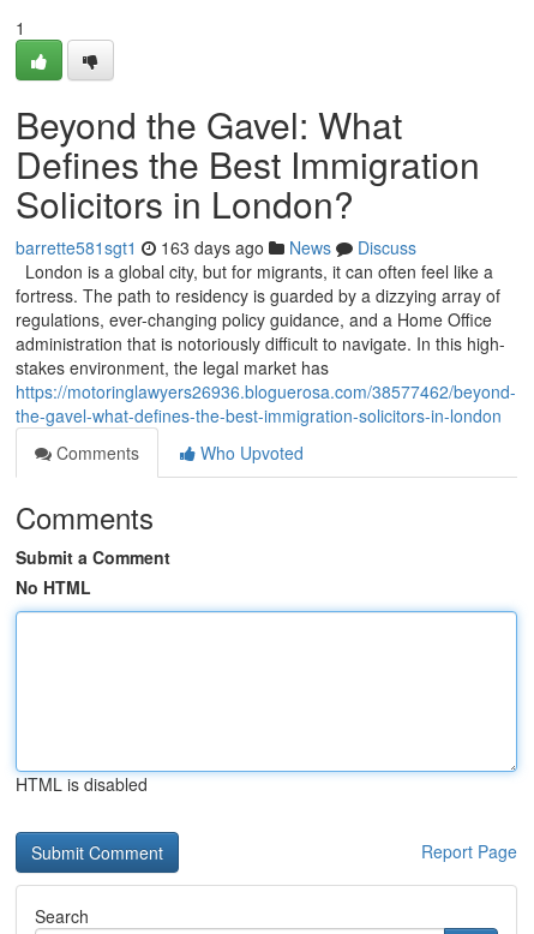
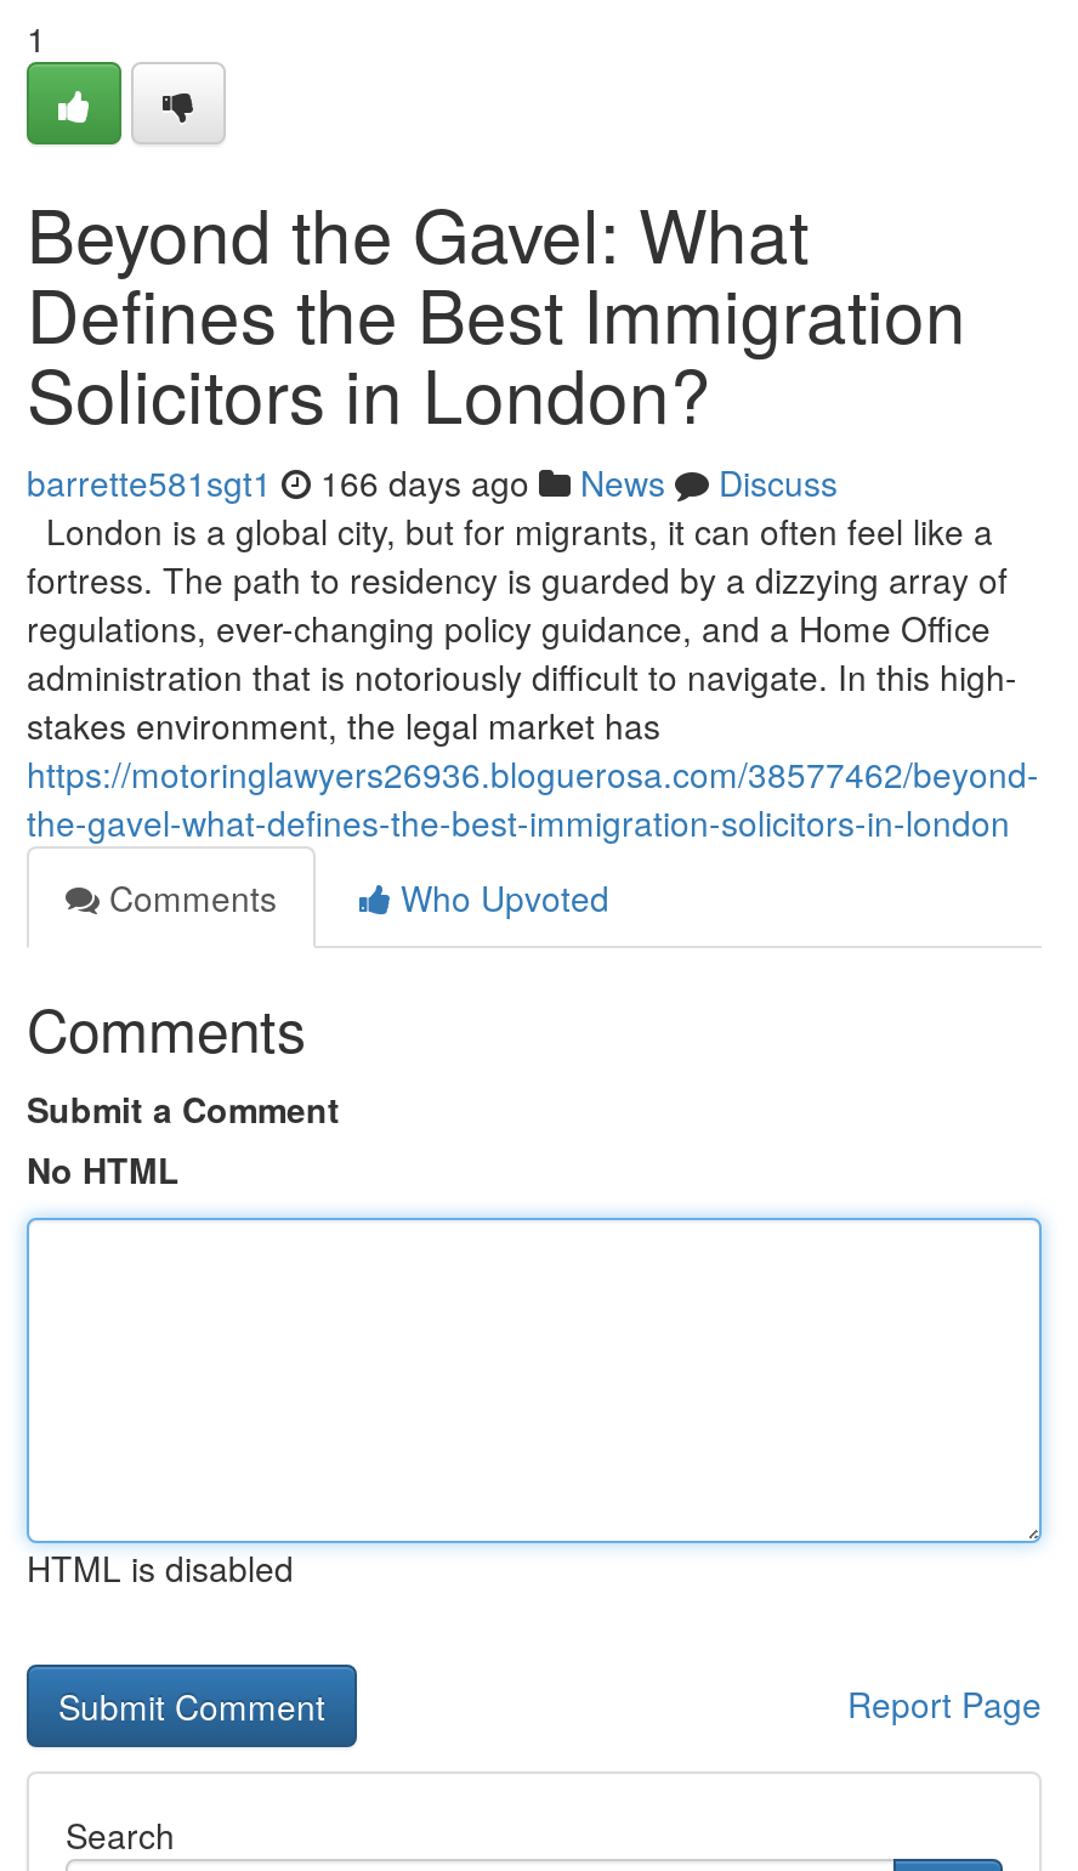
[16,235,416,259] barrette581sgt1 163 days ago News Discuss -> [27,458,838,506] barrette581sgt1 166 days ago News Discuss

